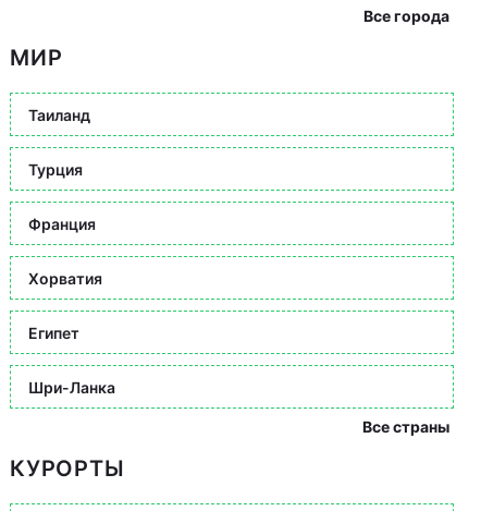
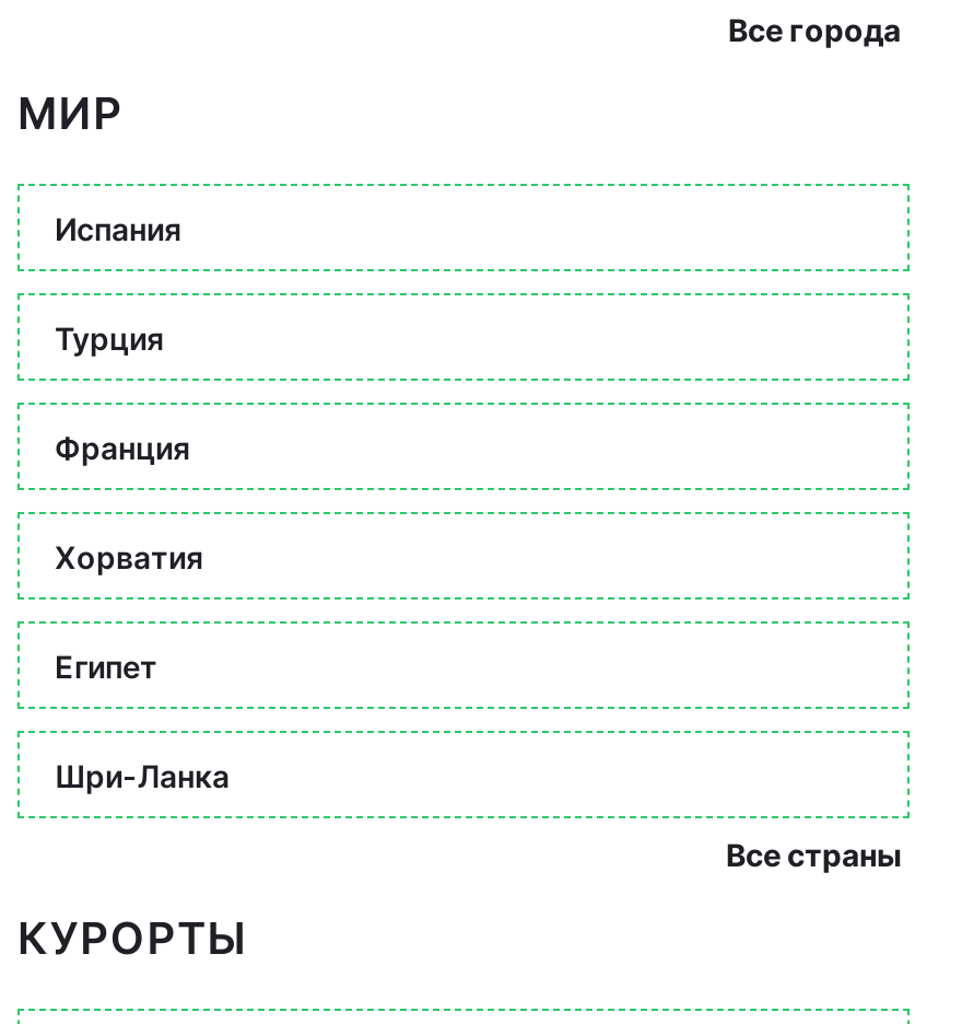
[28,105,90,124] Таиланд -> [55,209,181,246] Испания

